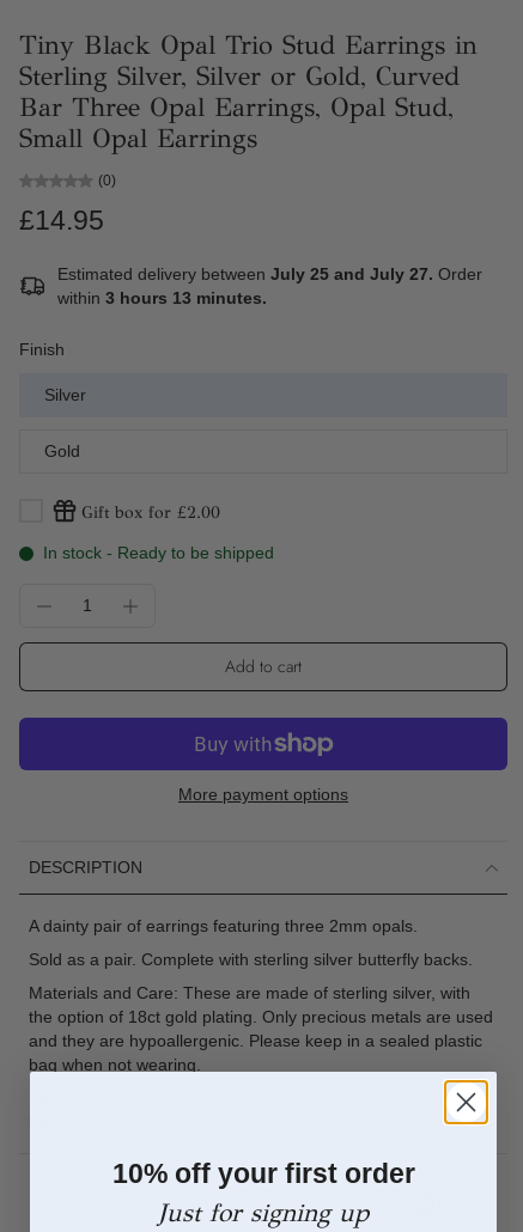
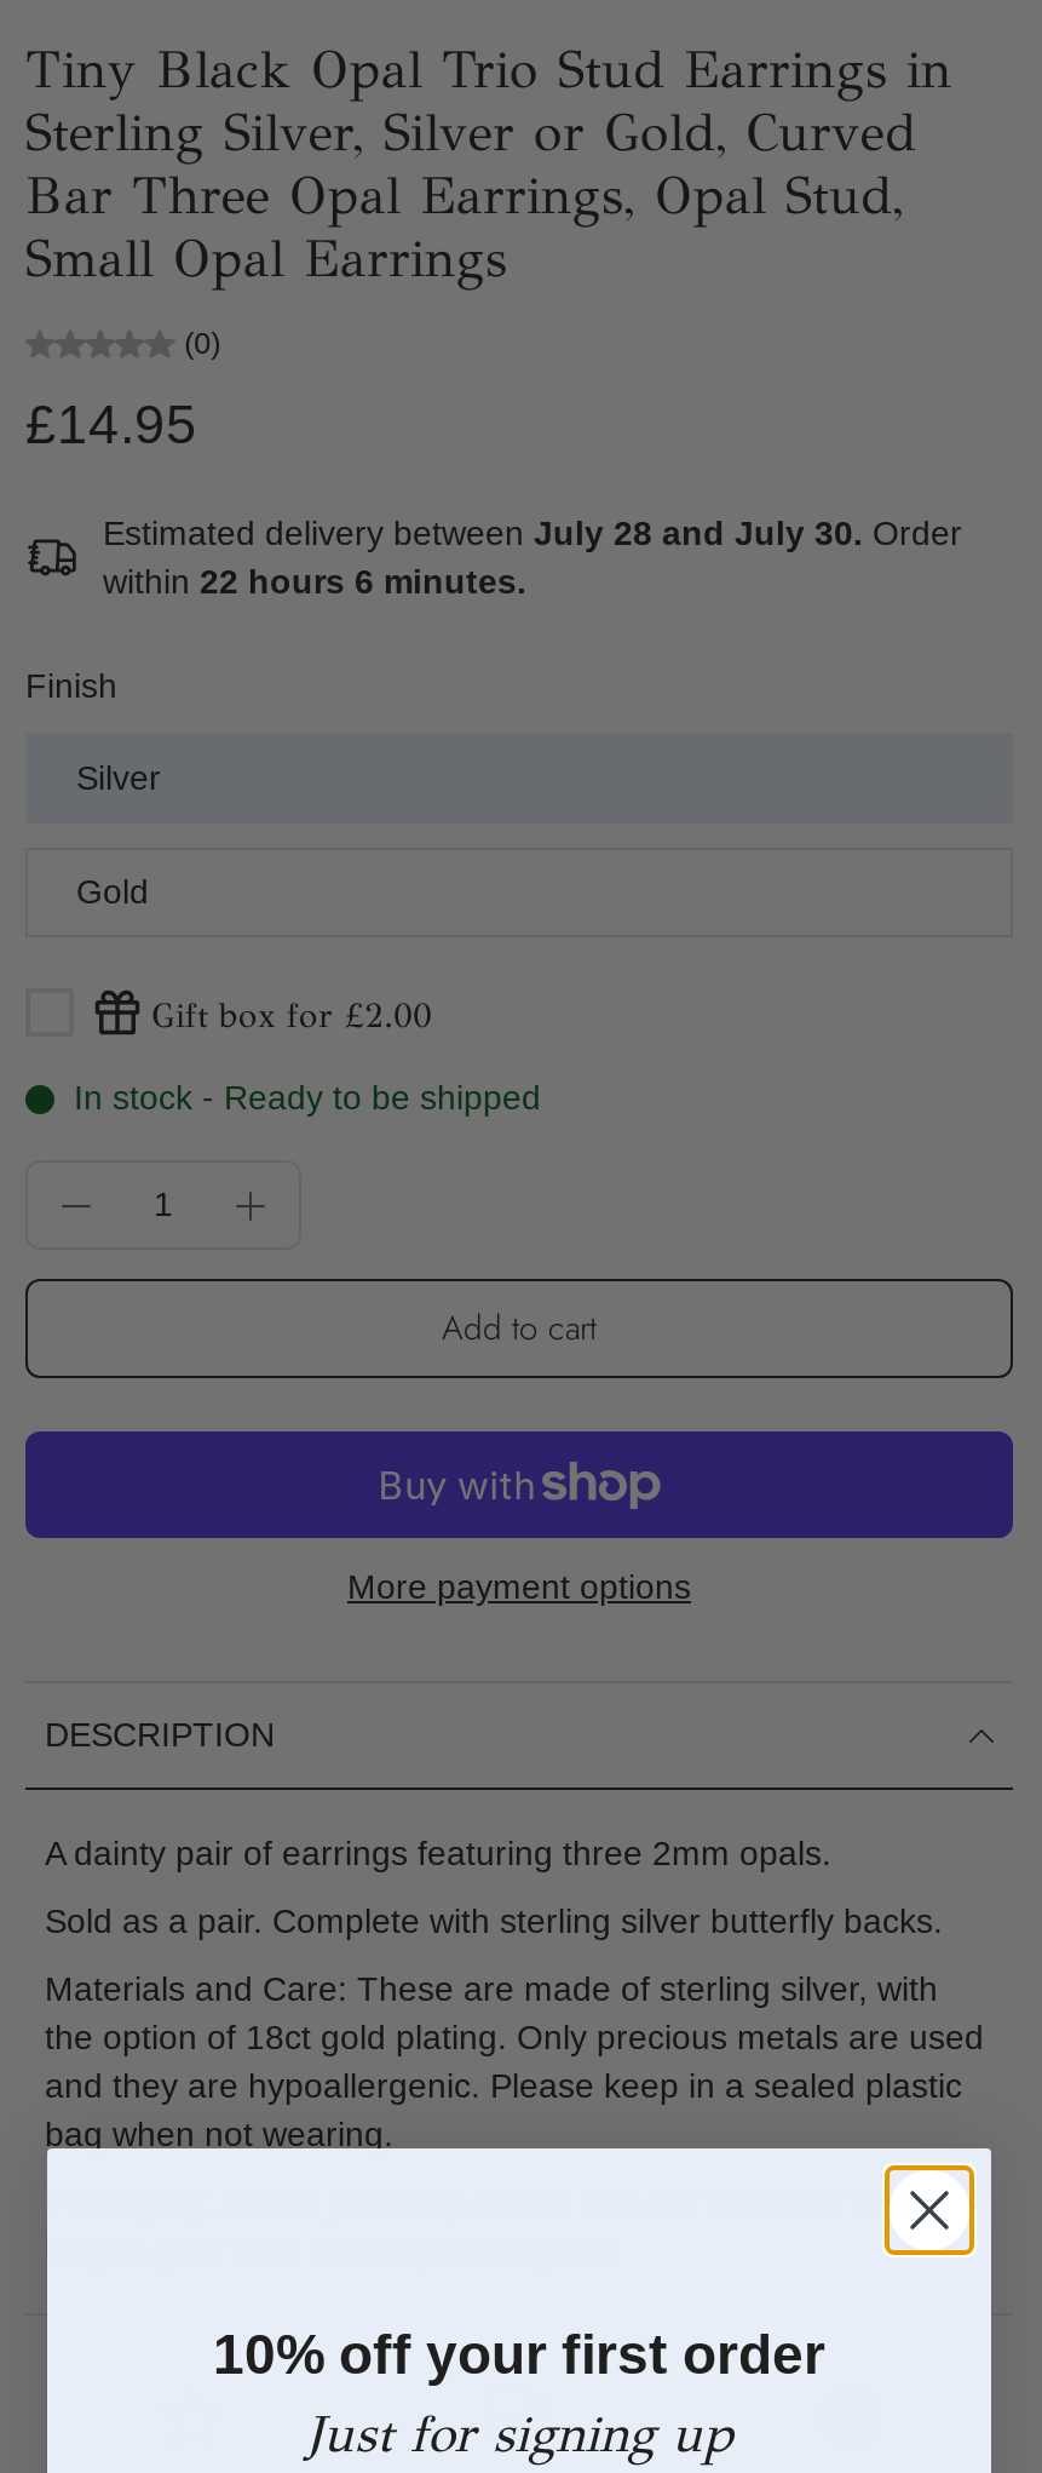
[57,265,482,284] Estimated delivery between July 25 and July 27. Order -> [103,514,962,553] Estimated delivery between July 28 and July 30. Order
[57,289,267,308] within 3 hours 13 minutes. -> [103,563,526,601] within 22 hours 6 minutes.

